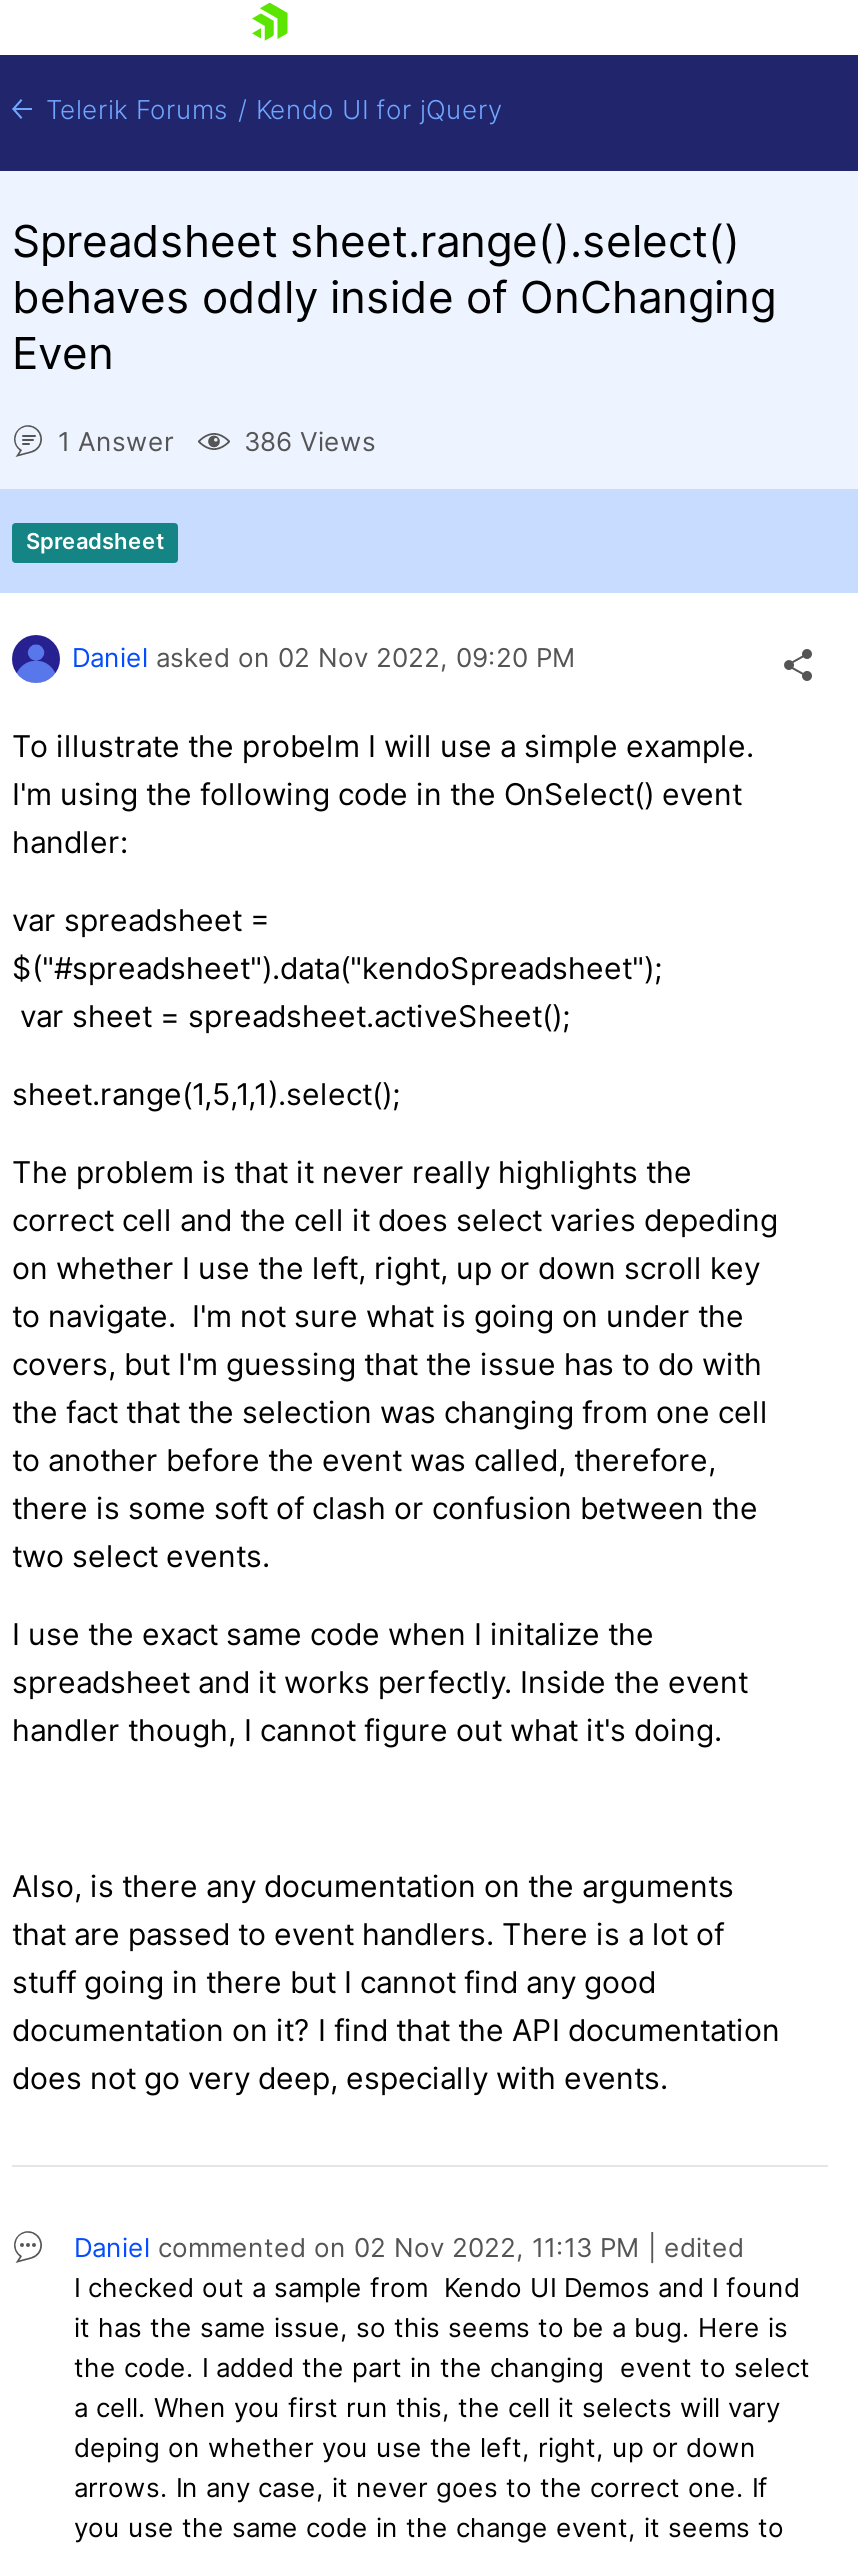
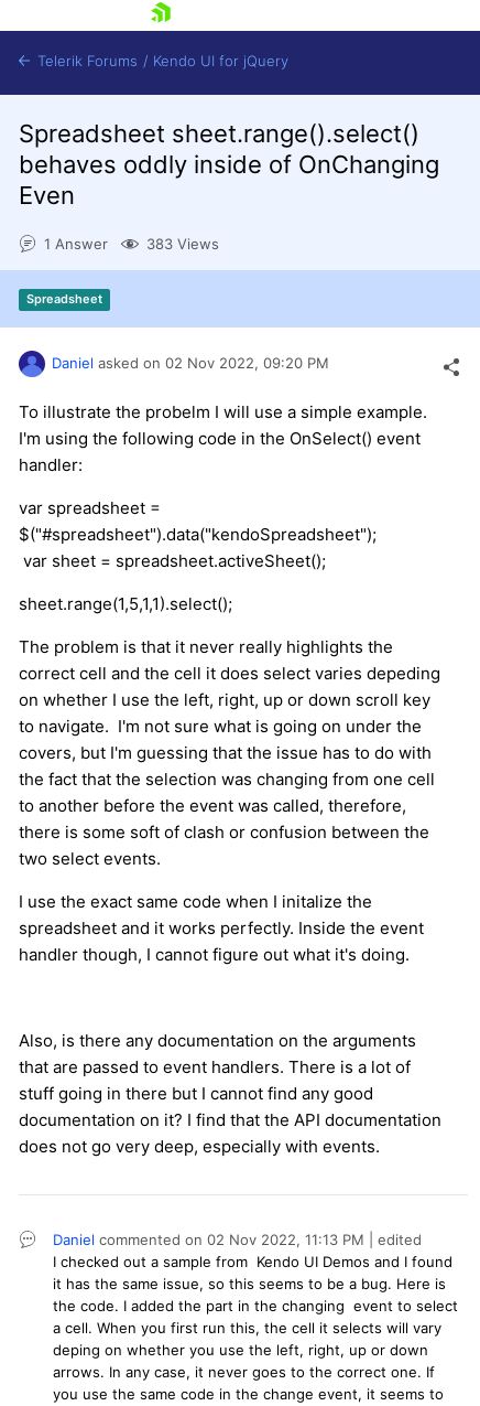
[244,426,376,458] 386 Views -> [146,235,219,253] 383 Views

